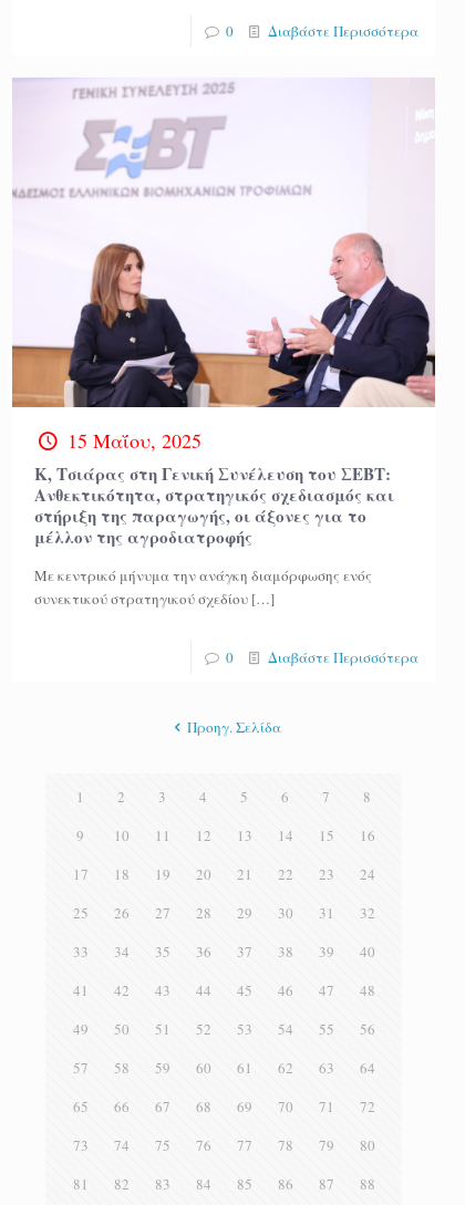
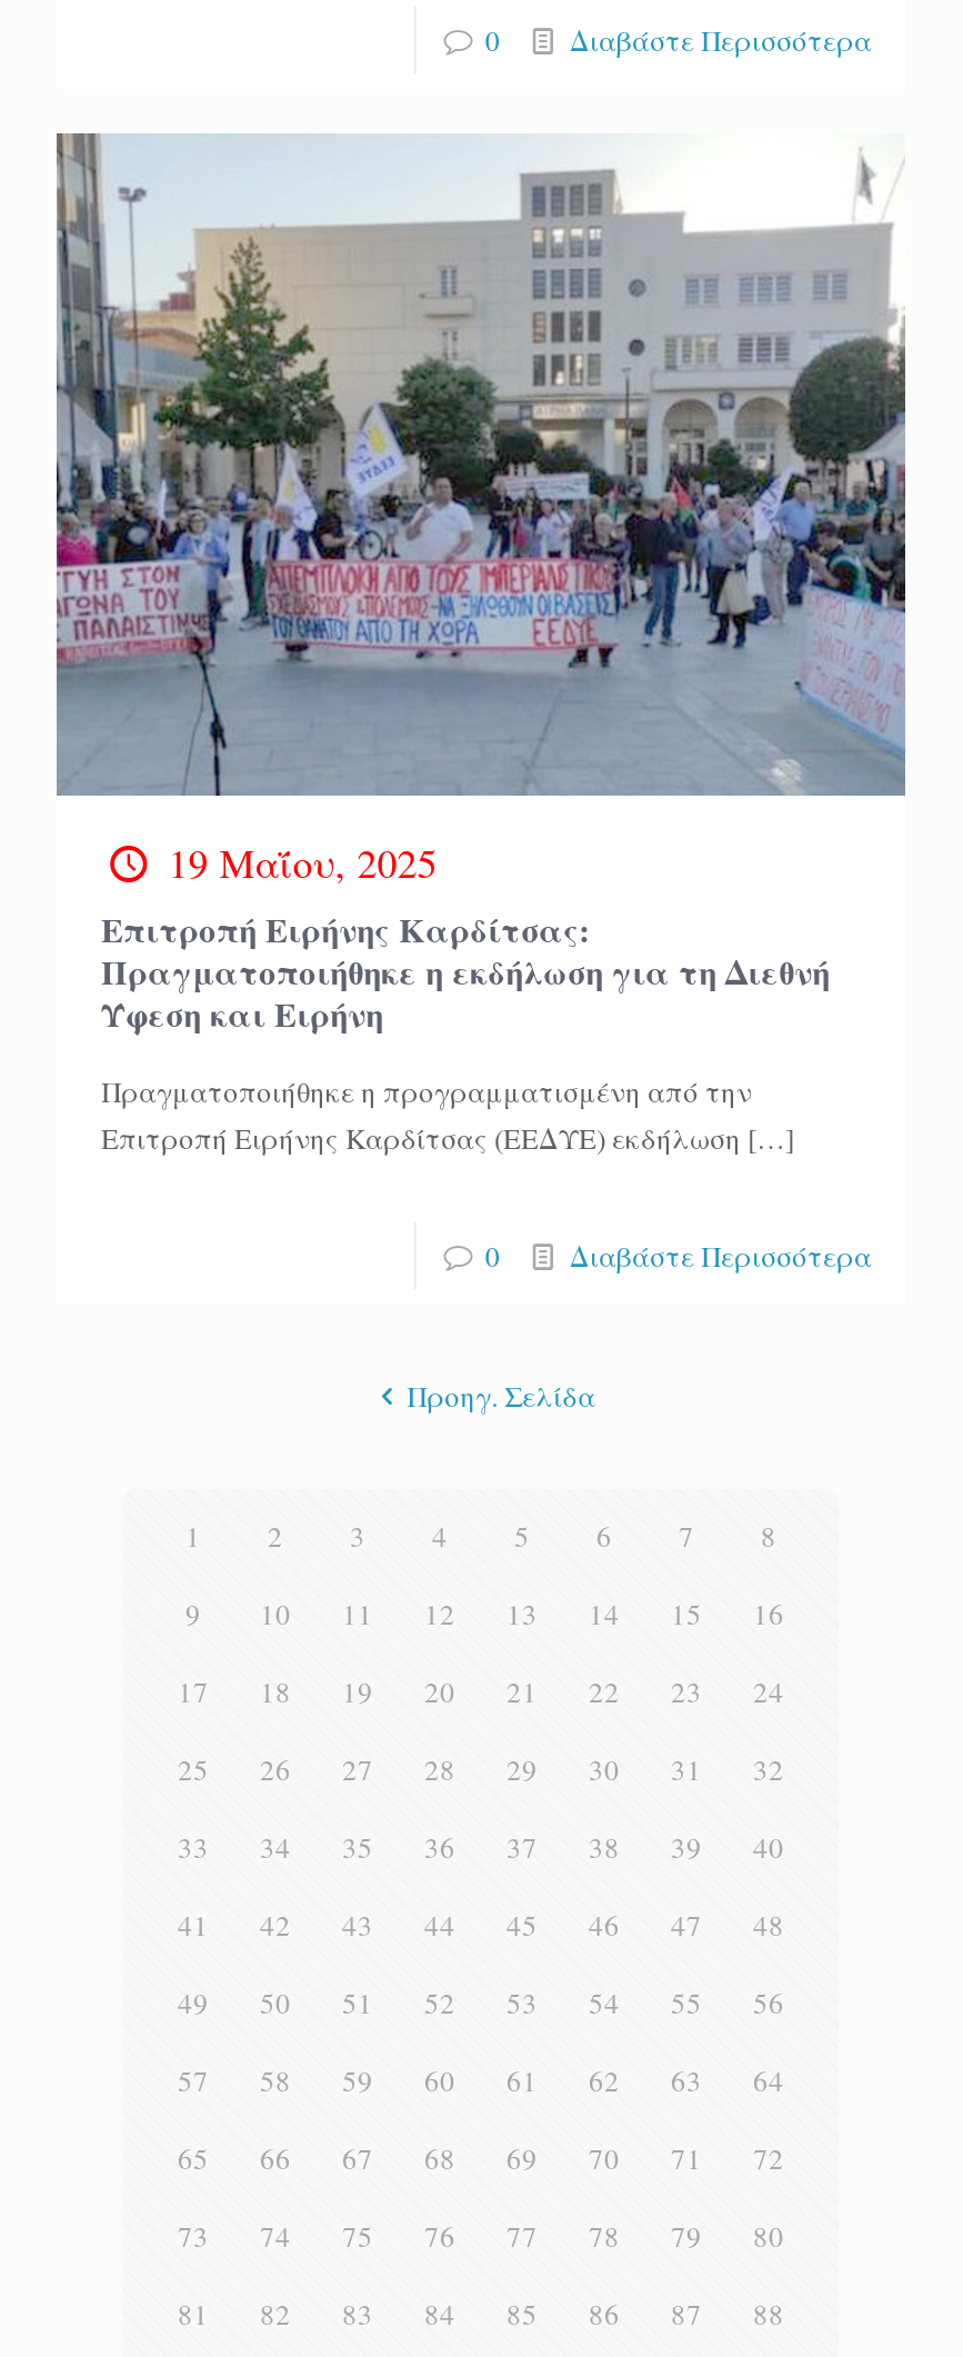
[11,77,435,549] [image] | 15 Μαΐου, 2025 | Κ, Τσιάρας στη Γενική Συνέλευση του ΣΕΒΤ: | Ανθεκτικότητα, στρατηγικός σχεδιασμός και | στήριξη της παραγωγής, οι άξονες για το | μέλλον της αγροδιατροφής -> [54,132,907,1039] [image] | 19 Μαΐου, 2025 | Επιτροπή Ειρήνης Καρδίτσας: | Πραγματοποιήθηκε η εκδήλωση για τη Διεθνή | Ύφεση και Ειρήνη
[34,565,372,608] Με κεντρικό μήνυμα την ανάγκη διαμόρφωσης ενός | συνεκτικού στρατηγικού σχεδίου […] -> [101,1072,794,1159] Πραγματοποιήθηκε η προγραμματισμένη από την | Επιτροπή Ειρήνης Καρδίτσας (ΕΕΔΥΕ) εκδήλωση […]

